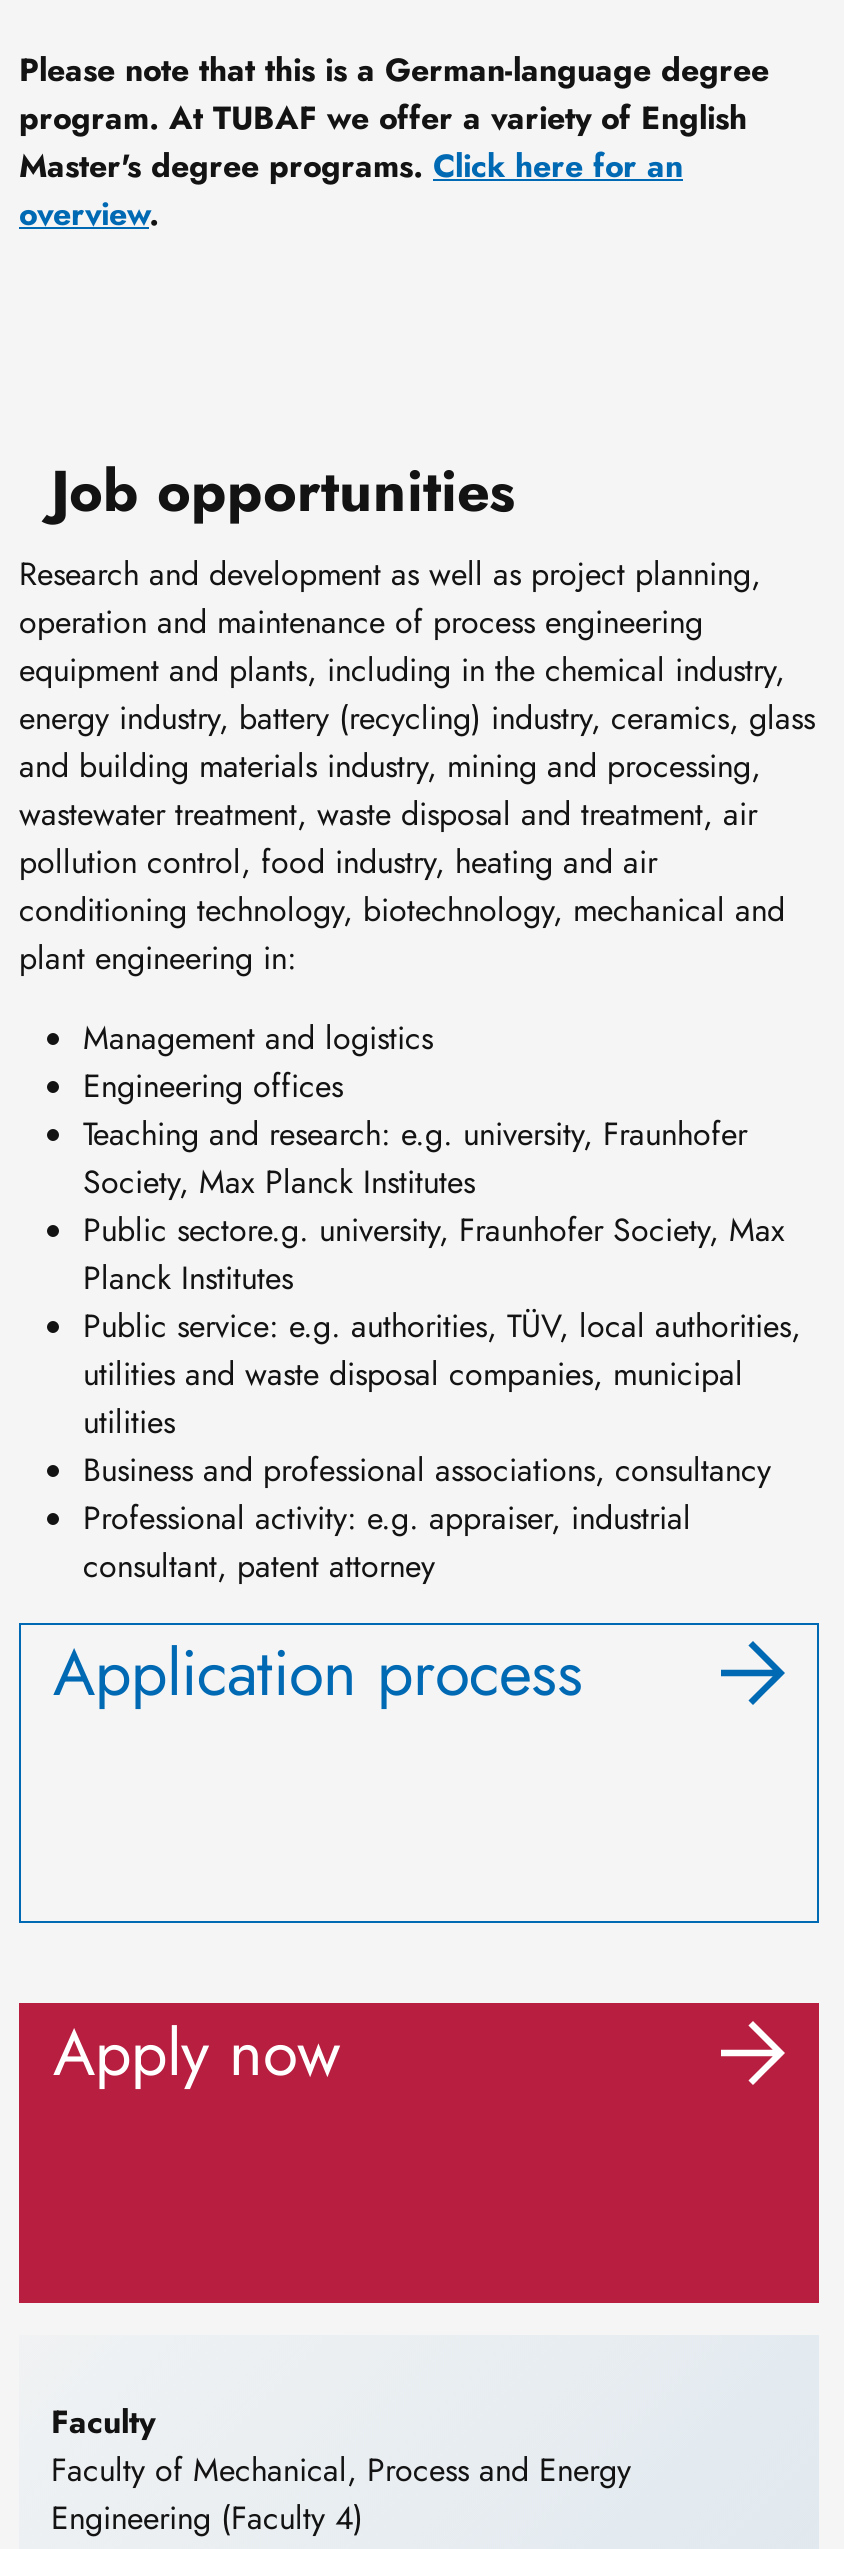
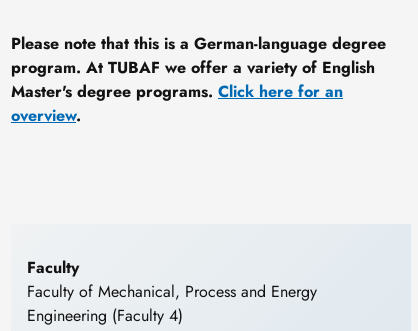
[19,448,815,1718] Job opportunities | Research and development as well as project planning, | operation and maintenance of process engineering | equipment and plants, including in the chemical industry, | energy industry, battery (recycling) industry, ceramics, glass | and building materials industry, mining and processing, | wastewater treatment, waste disposal and treatment, air | pollution control, food industry, heating and air | conditioning technology, biotechnology, mechanical and | plant engineering in: | Management and logistics | Engineering offices | Teaching and research: e.g. university, Fraunhofer | Society, Max Planck Institutes | Public sectore.g. university, Fraunhofer Society, Max | Planck Institutes | Public service: e.g. authorities, TÜV, local authorities, | utilities and waste disposal companies, municipal | utilities | Business and professional associations, consultancy | Professional activity: e.g. appraiser, industrial | consultant, patent attorney | Application process -> none
[53,2006,341,2098] Apply now -> none

